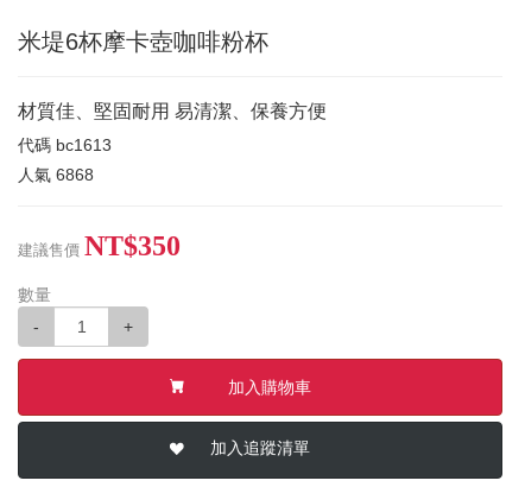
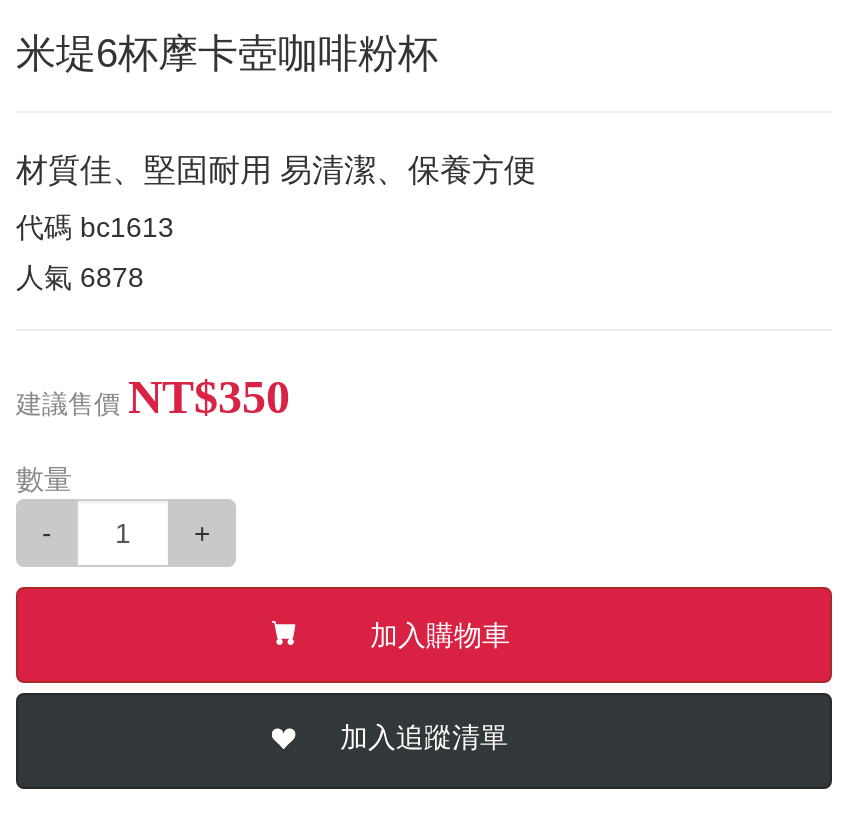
[18,165,94,184] 人氣6868 -> [16,261,144,293] 人氣6878

